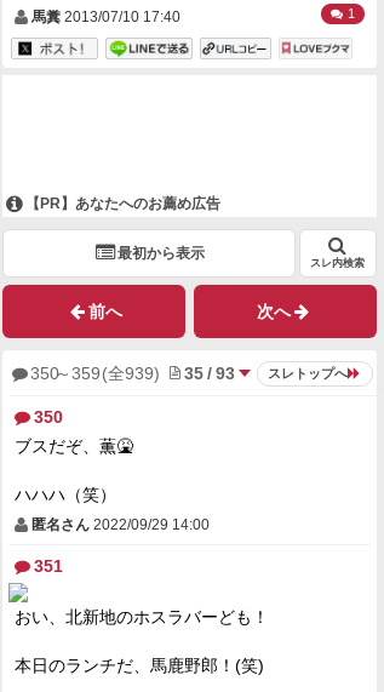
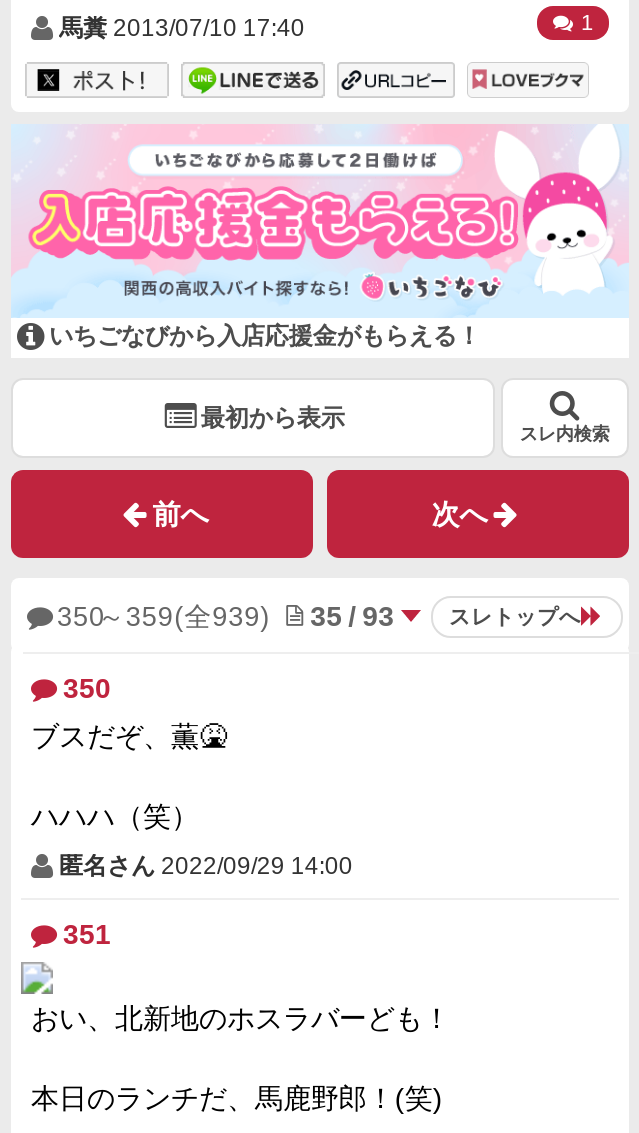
none -> [11,124,629,318] [image]
[25,194,220,211] 【PR】あなたへのお薦め広告 -> [49,320,479,347] いちごなびから入店応援金がもらえる！

